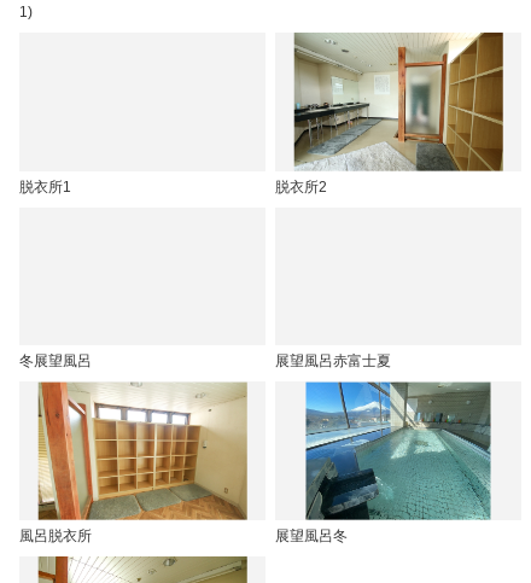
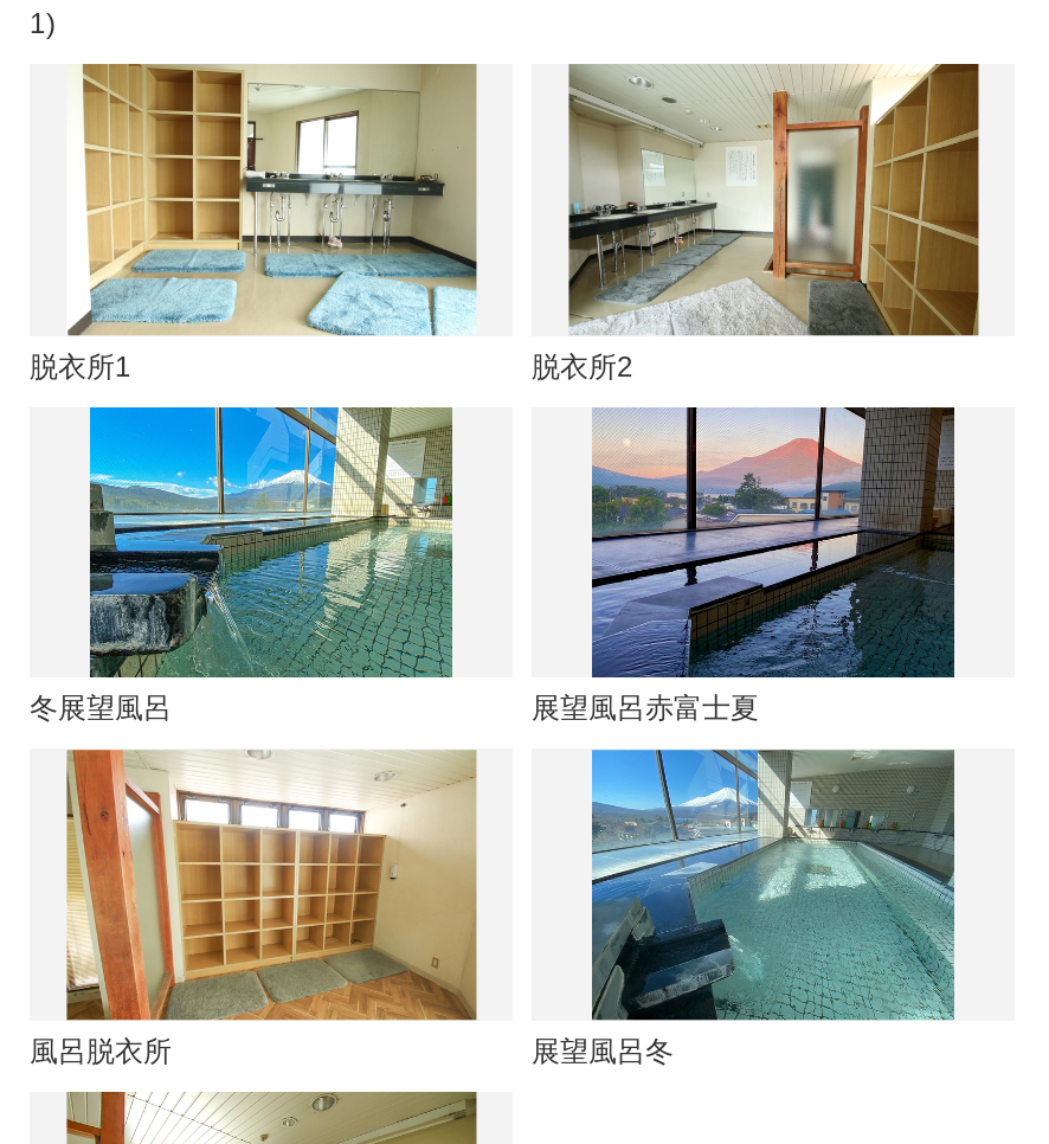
none -> [67,62,480,336] [image]
none -> [86,405,456,680] [image]
none -> [588,405,958,680] [image]

